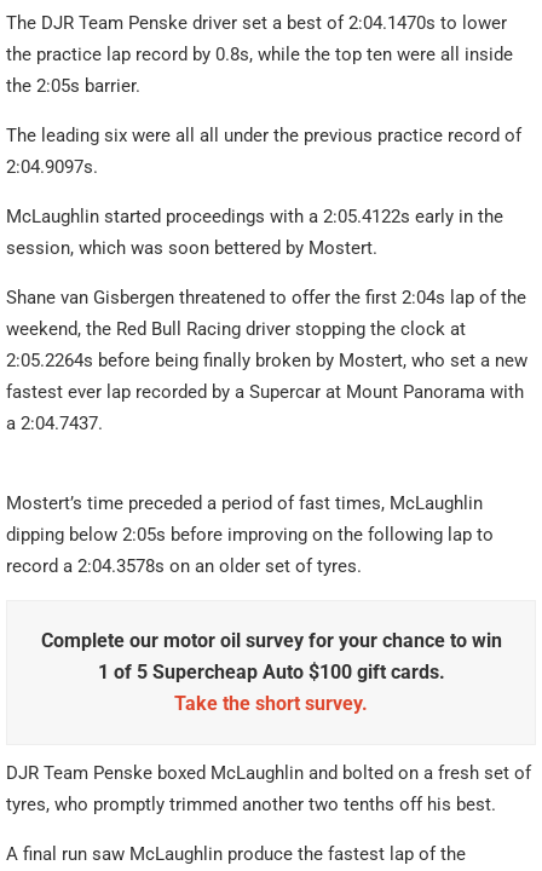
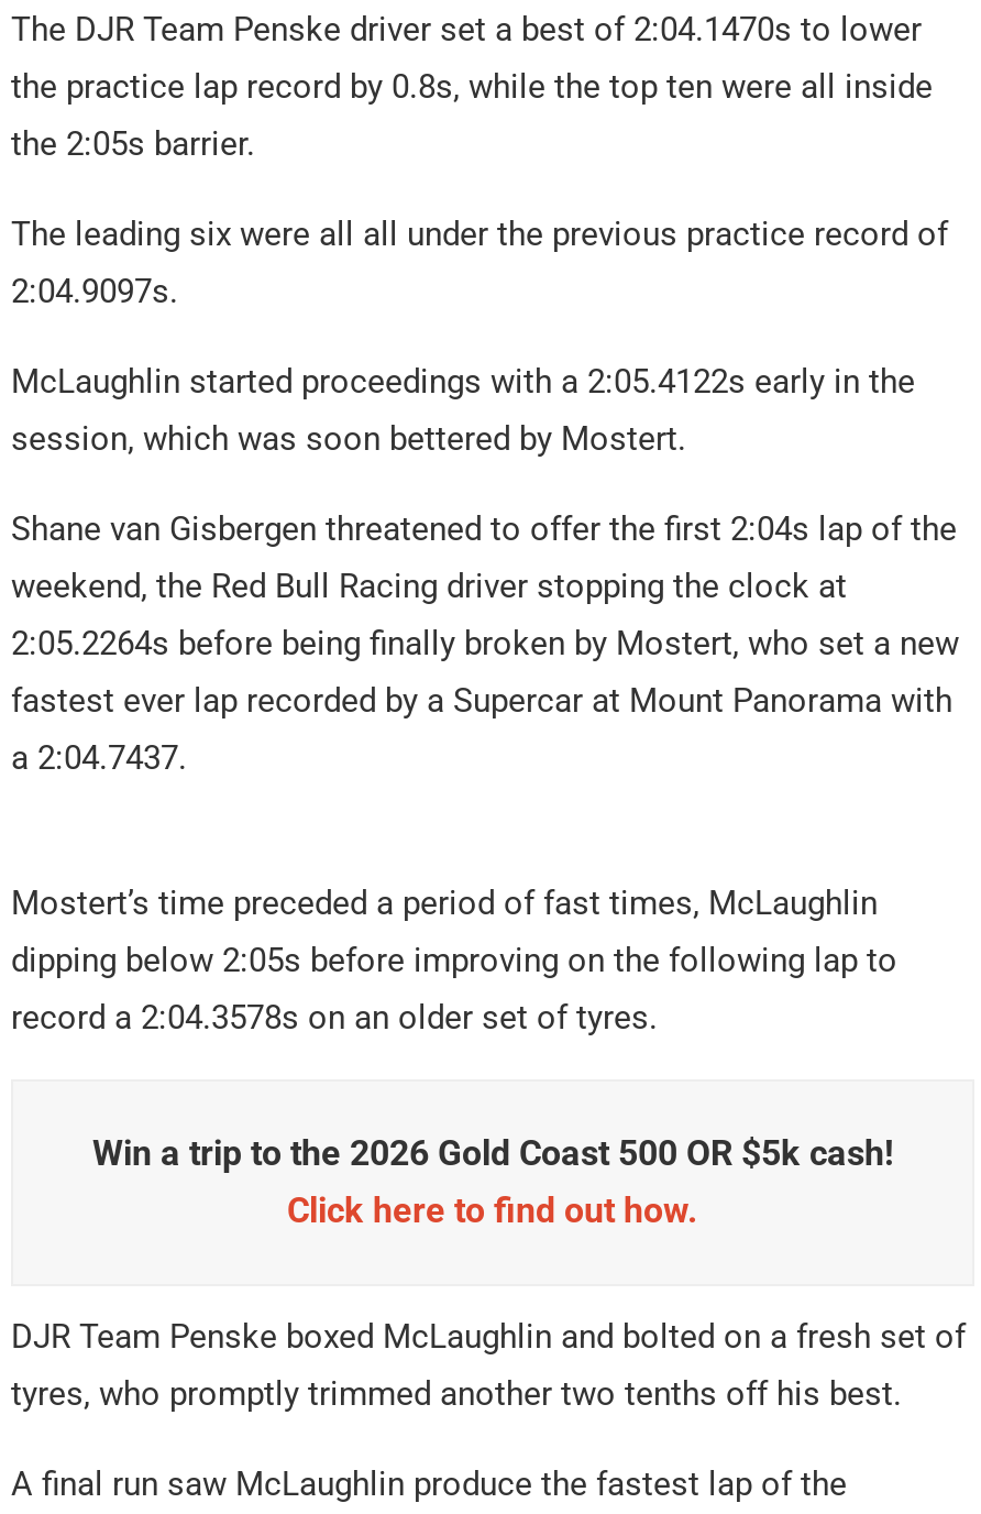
[41,629,501,715] Complete our motor oil survey for your chance to win | 1 of 5 Supercheap Auto $100 gift cards. | Take the short survey. -> [92,1133,893,1232] Win a trip to the 2026 Gold Coast 500 OR $5k cash! | Click here to find out how.

